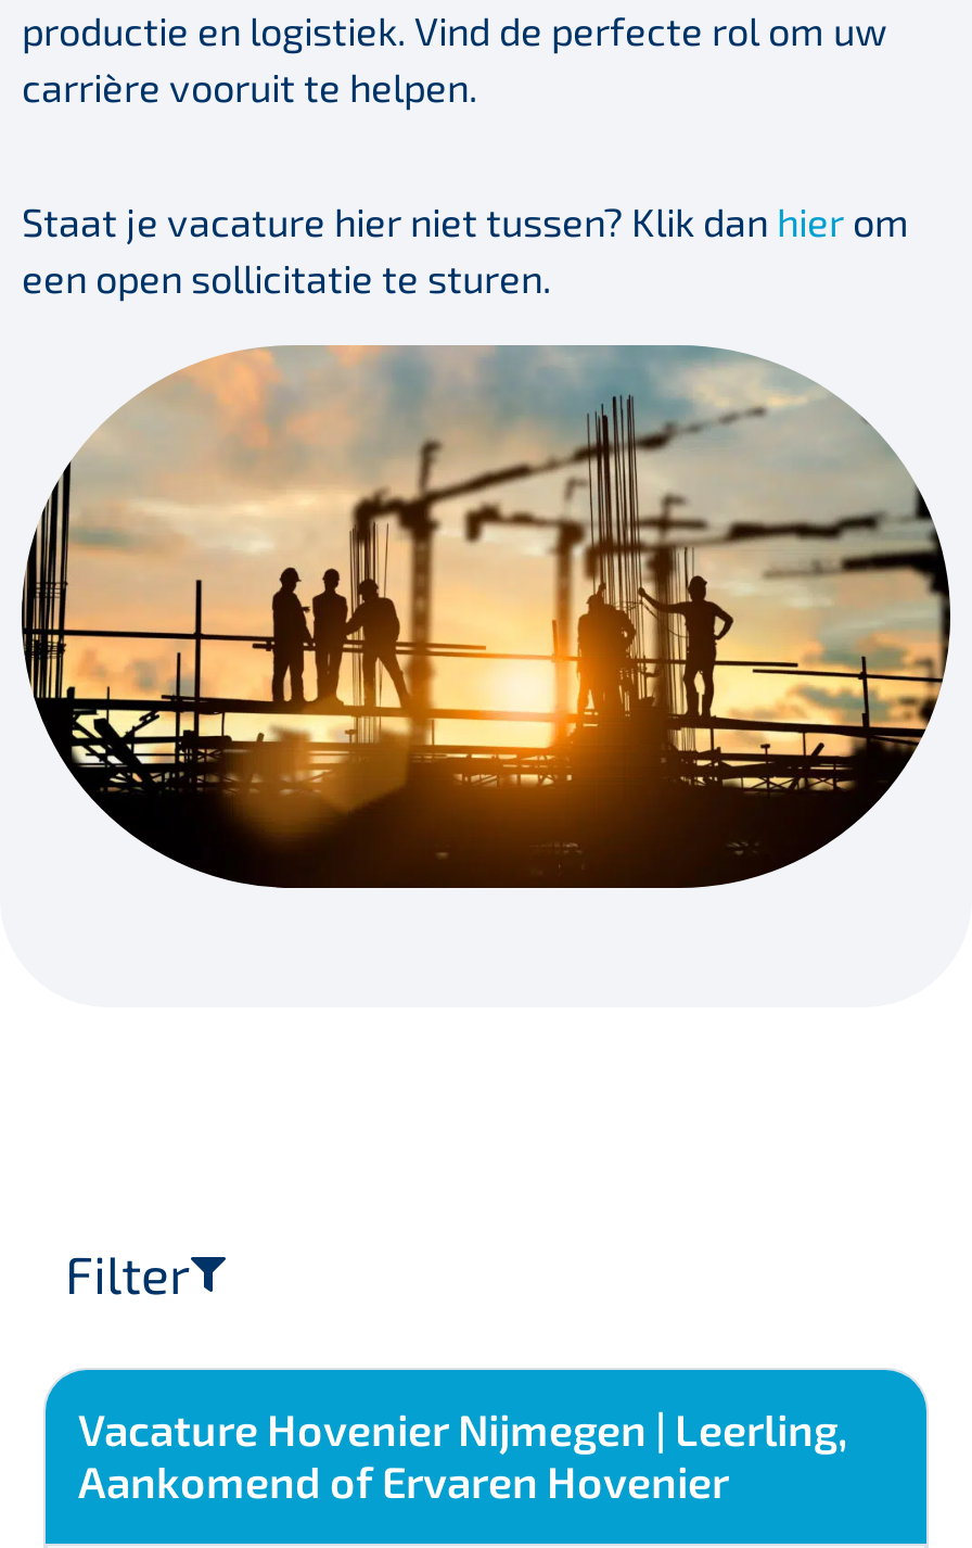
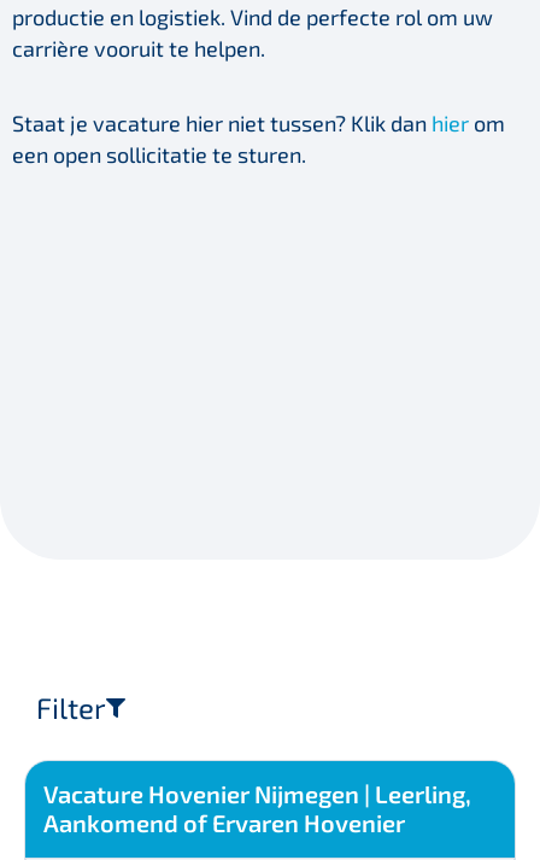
[20,343,952,890] [image] -> none

